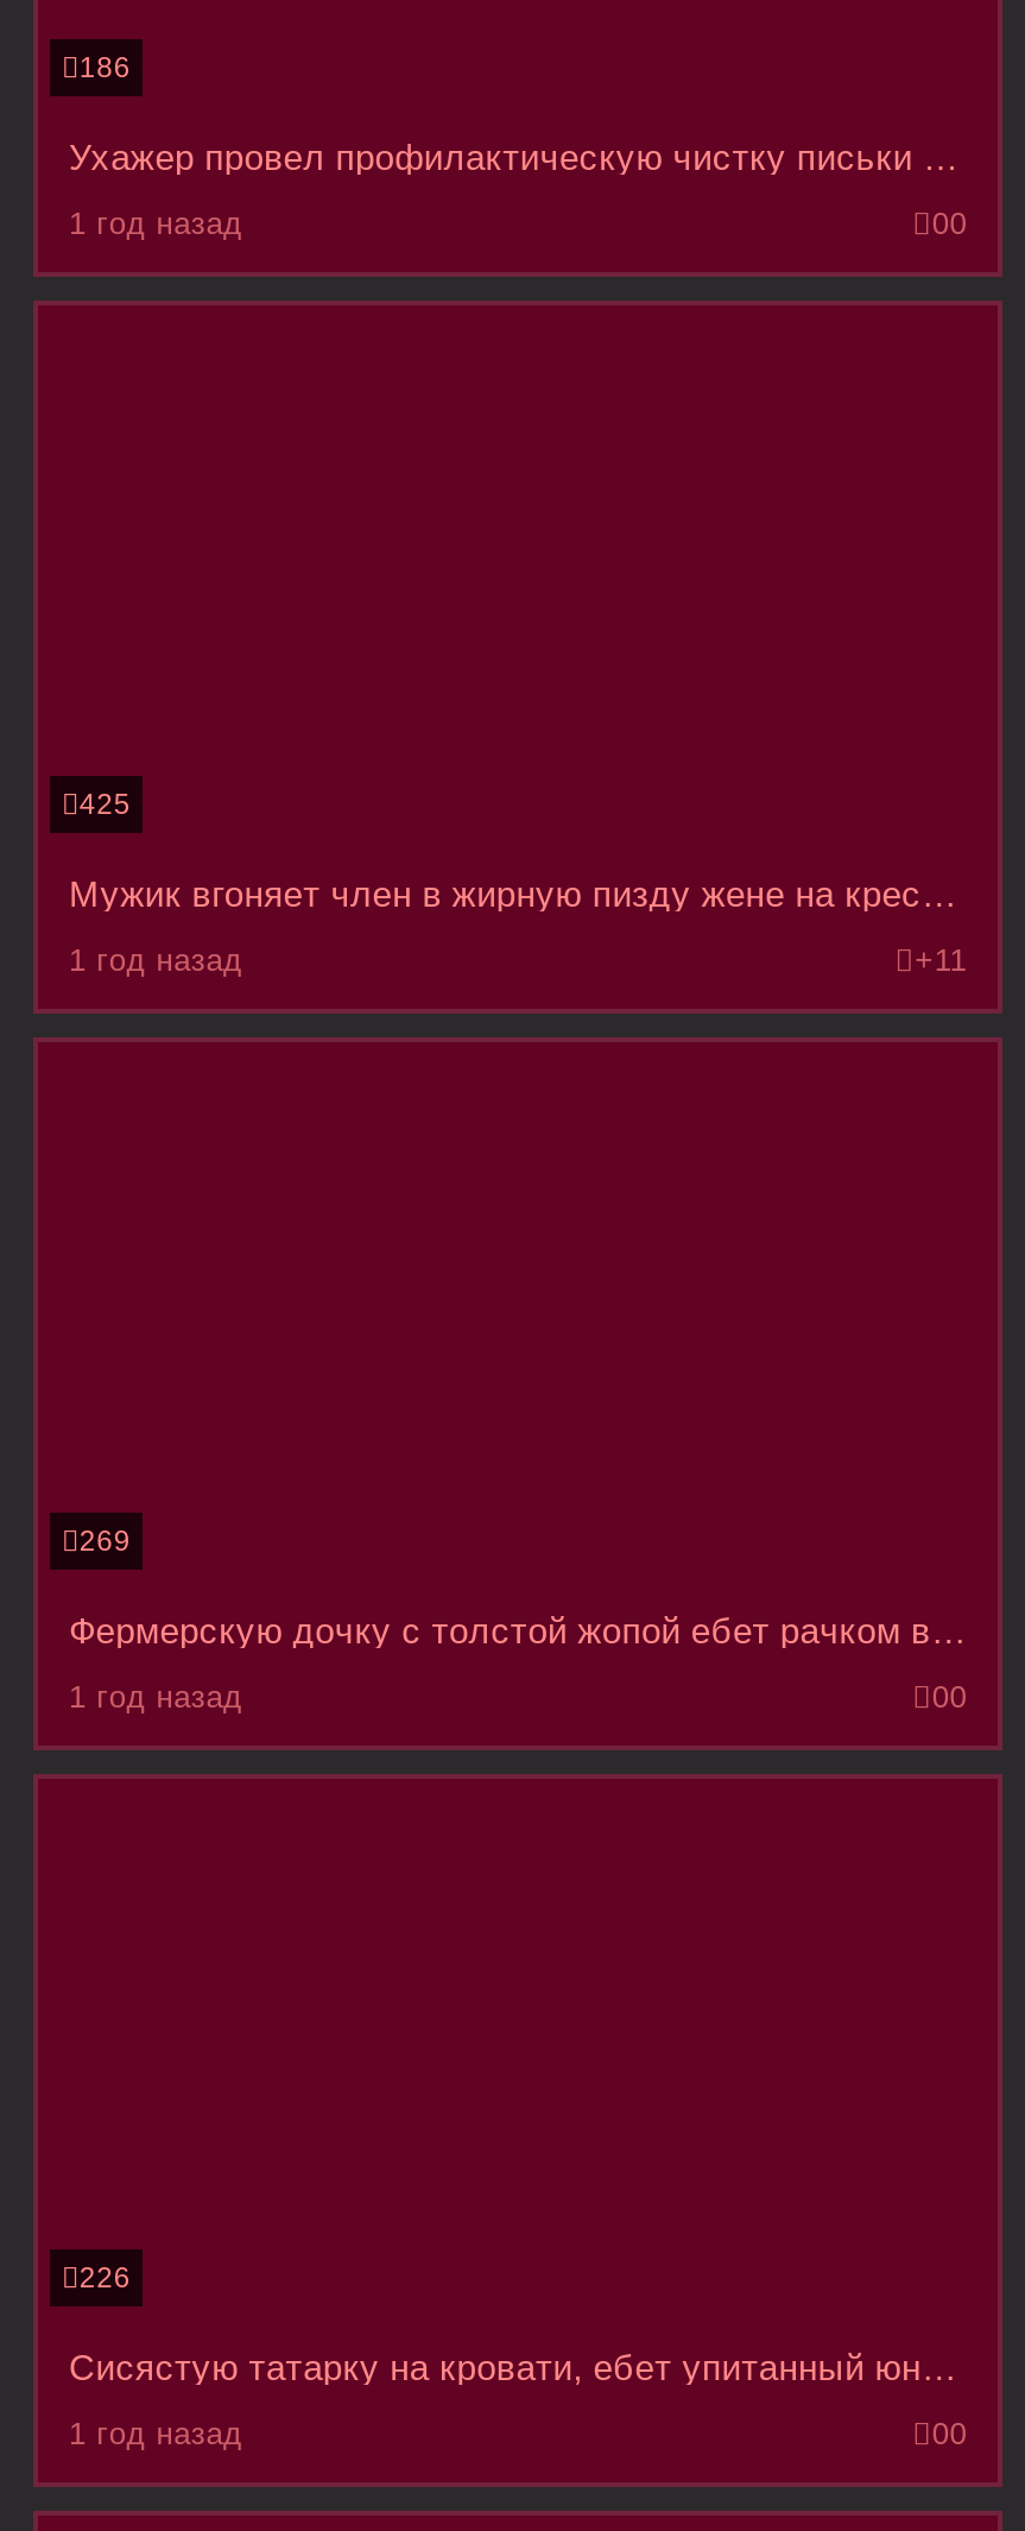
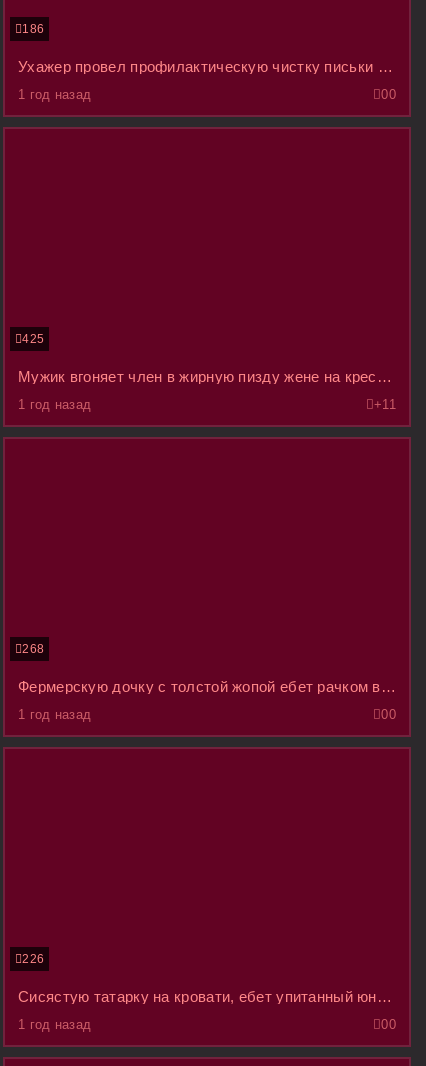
[79,1525,131,1559] 269 -> [22,642,44,656] 268

